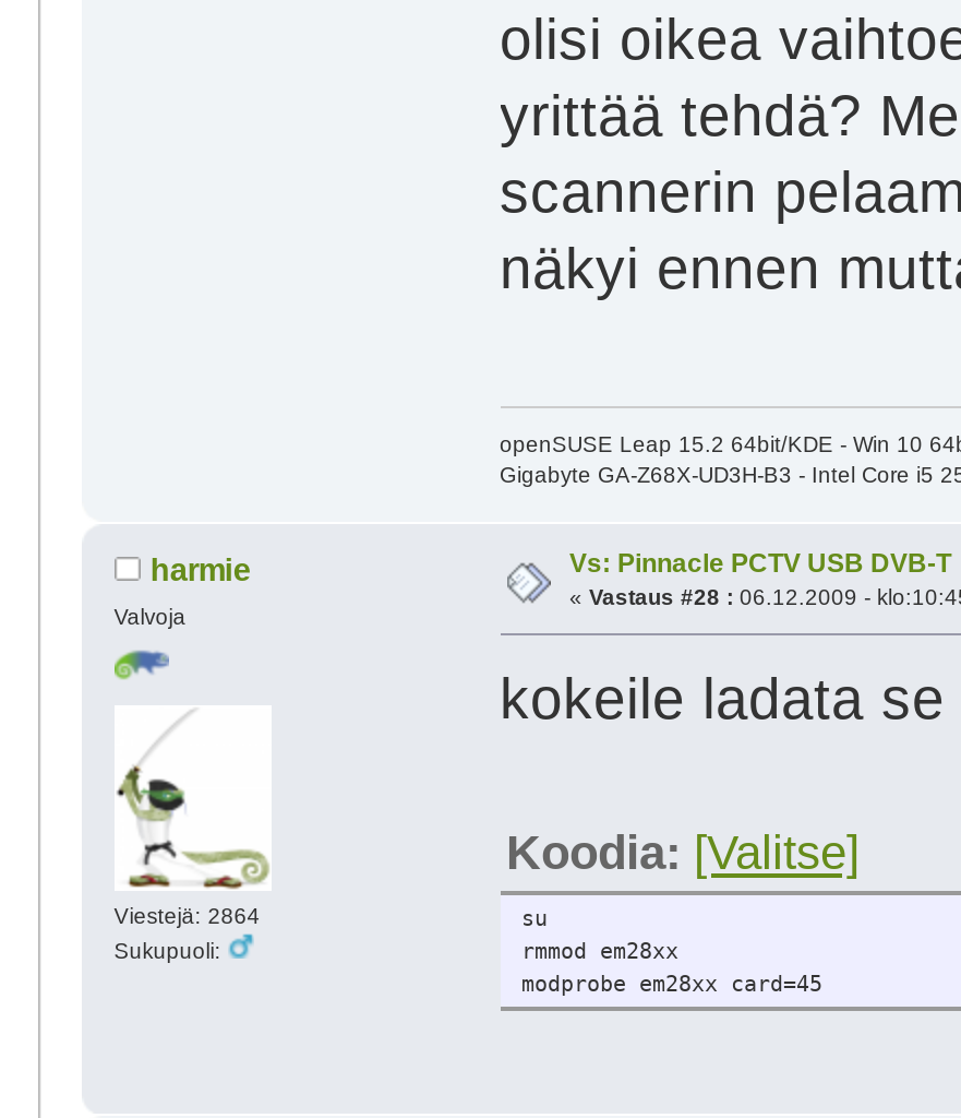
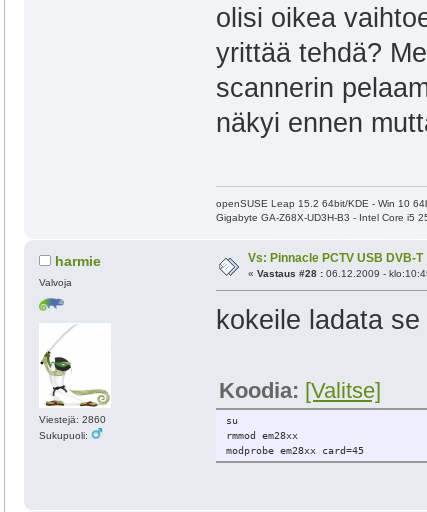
[114,904,260,928] Viestejä: 2864 -> [39,414,106,425] Viestejä: 2860

